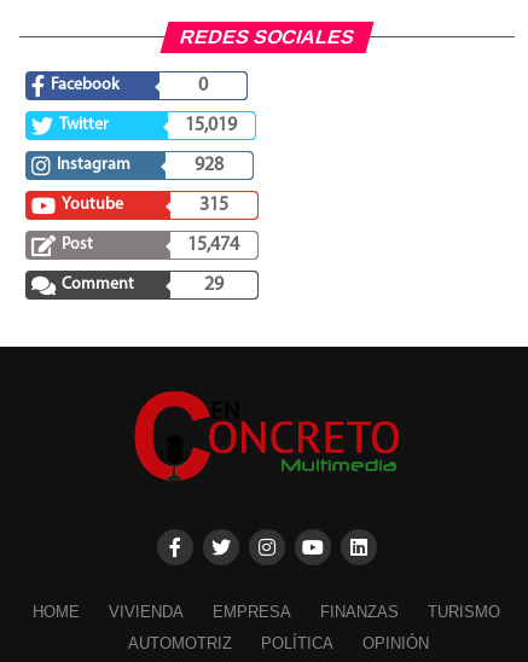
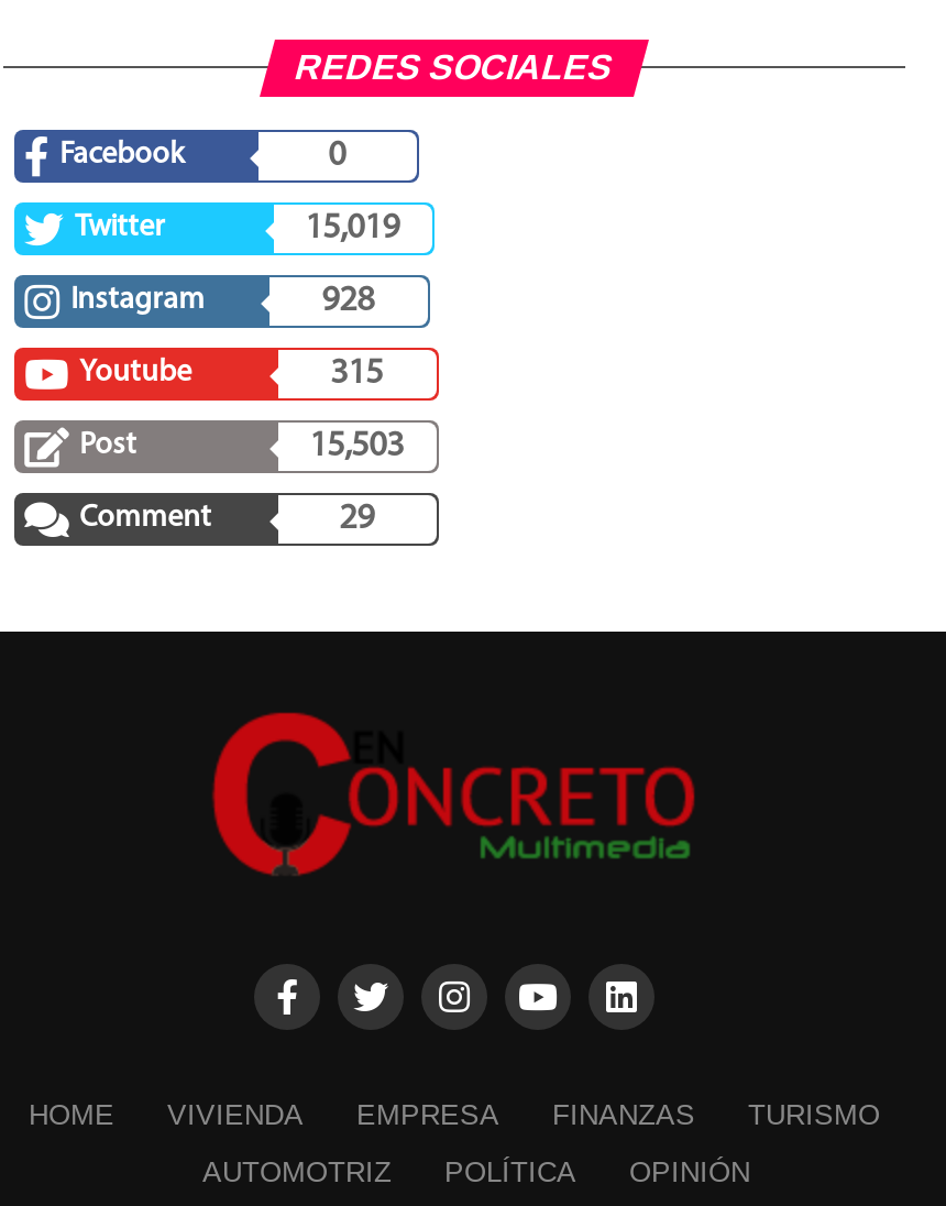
[188,236,239,255] 15,474 -> [310,429,404,464] 15,503

